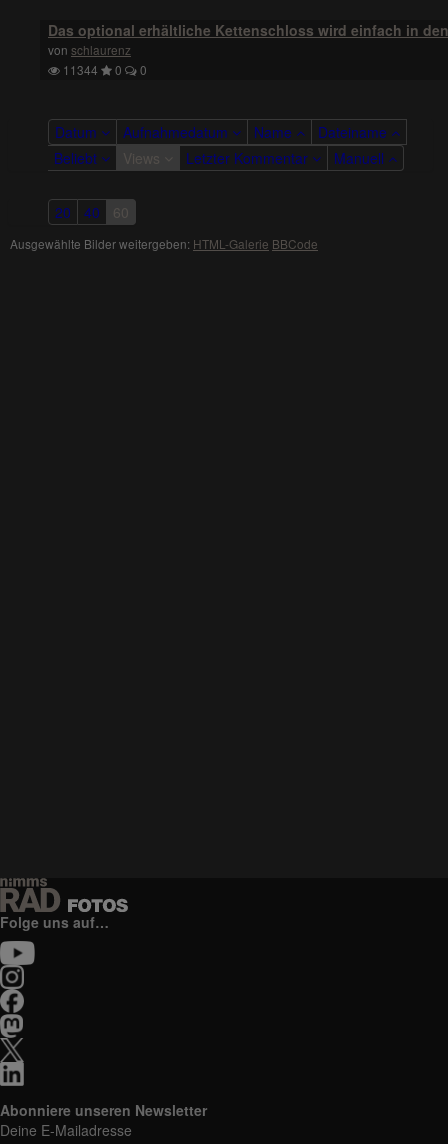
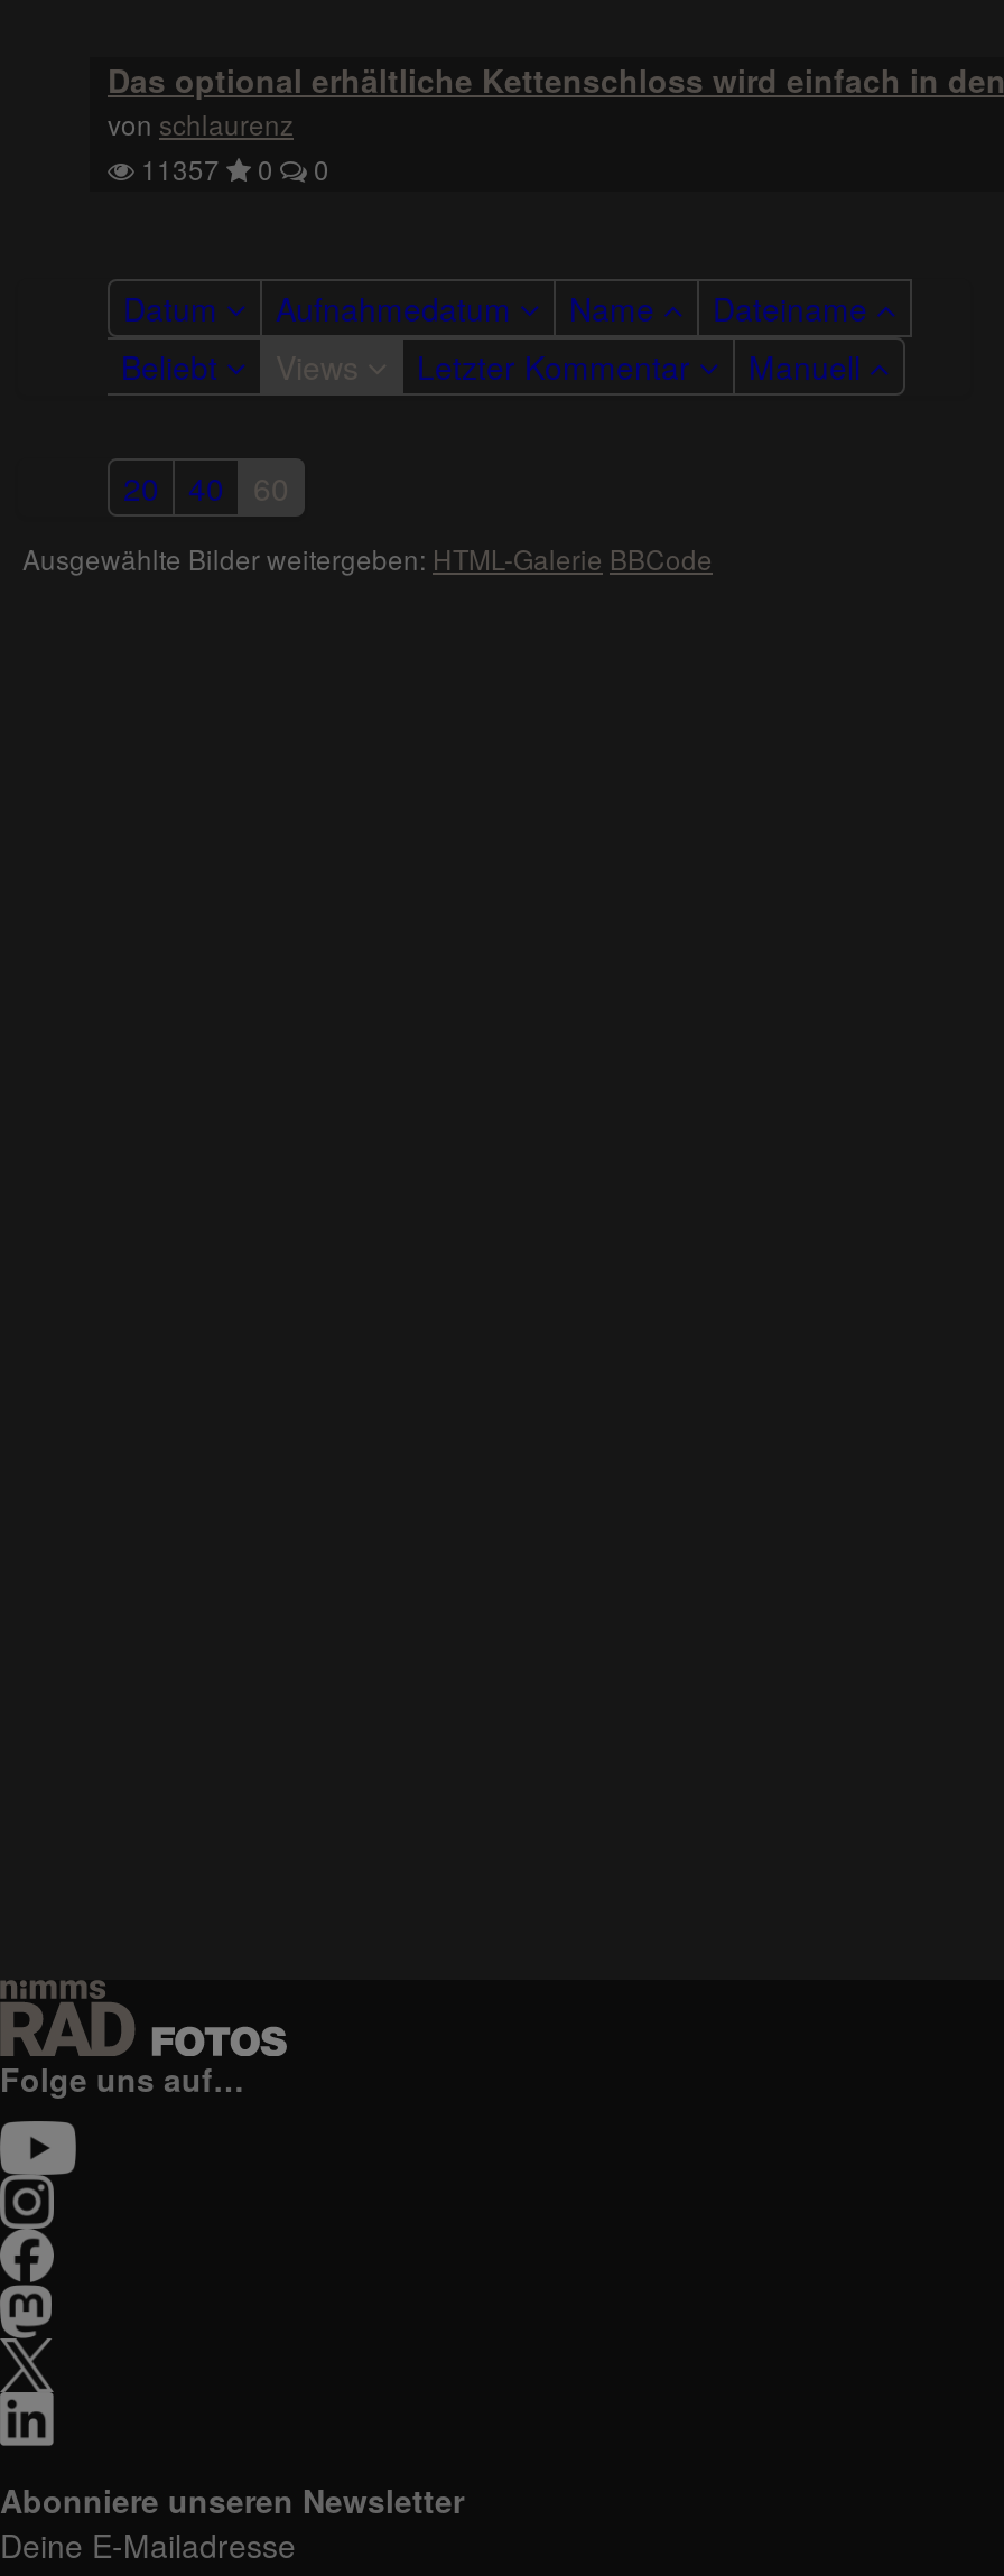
[63,61,147,78] 11344 0 0 -> [141,148,329,186] 11357 0 0

